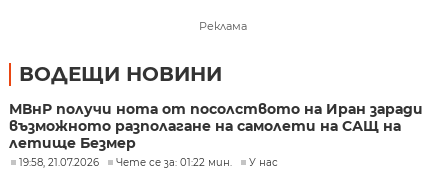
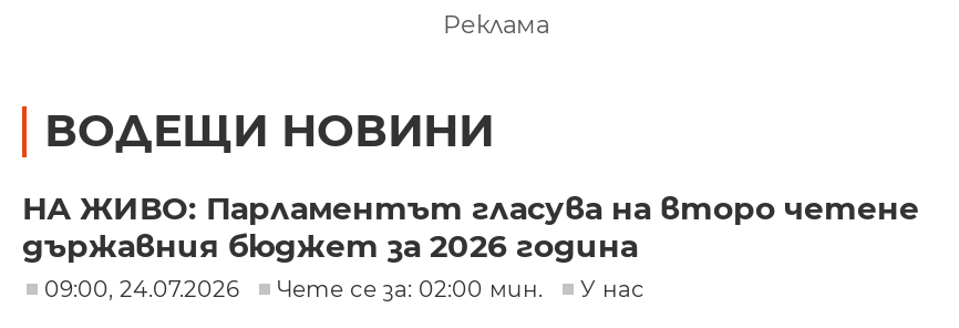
[9,100,423,169] МВнР получи нота от посолството на Иран заради | възможното разполагане на самолети на САЩ на | летище Безмер | 19:58, 21.07.2026 | Чете се за: 01:22 мин. -> [22,189,919,304] НА ЖИВО: Парламентът гласува на второ четене | държавния бюджет за 2026 година | 09:00, 24.07.2026 | Чете се за: 02:00 мин.

